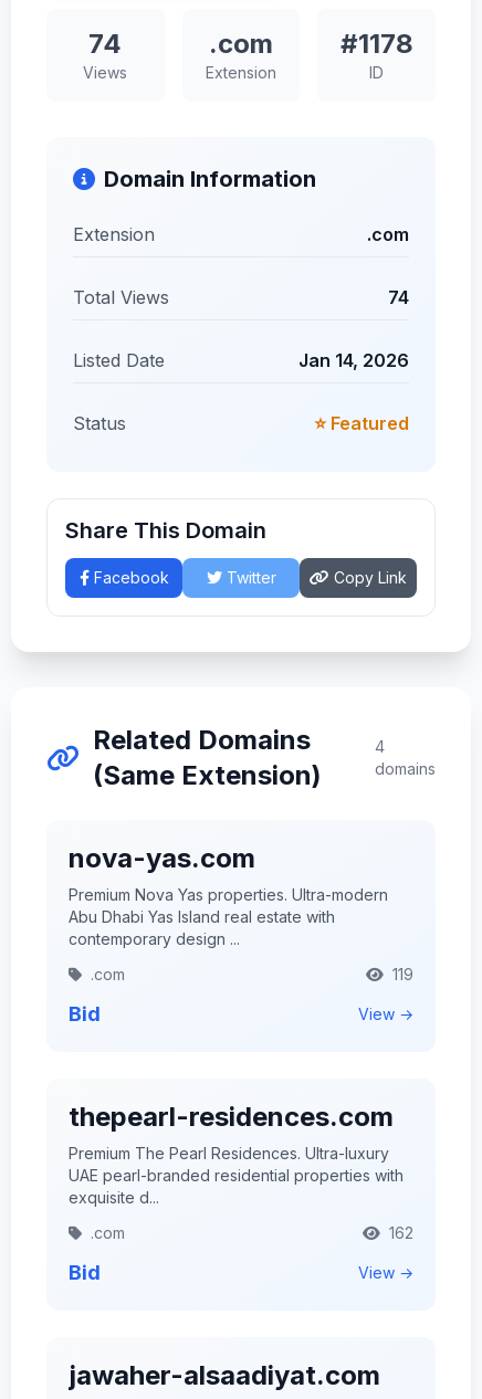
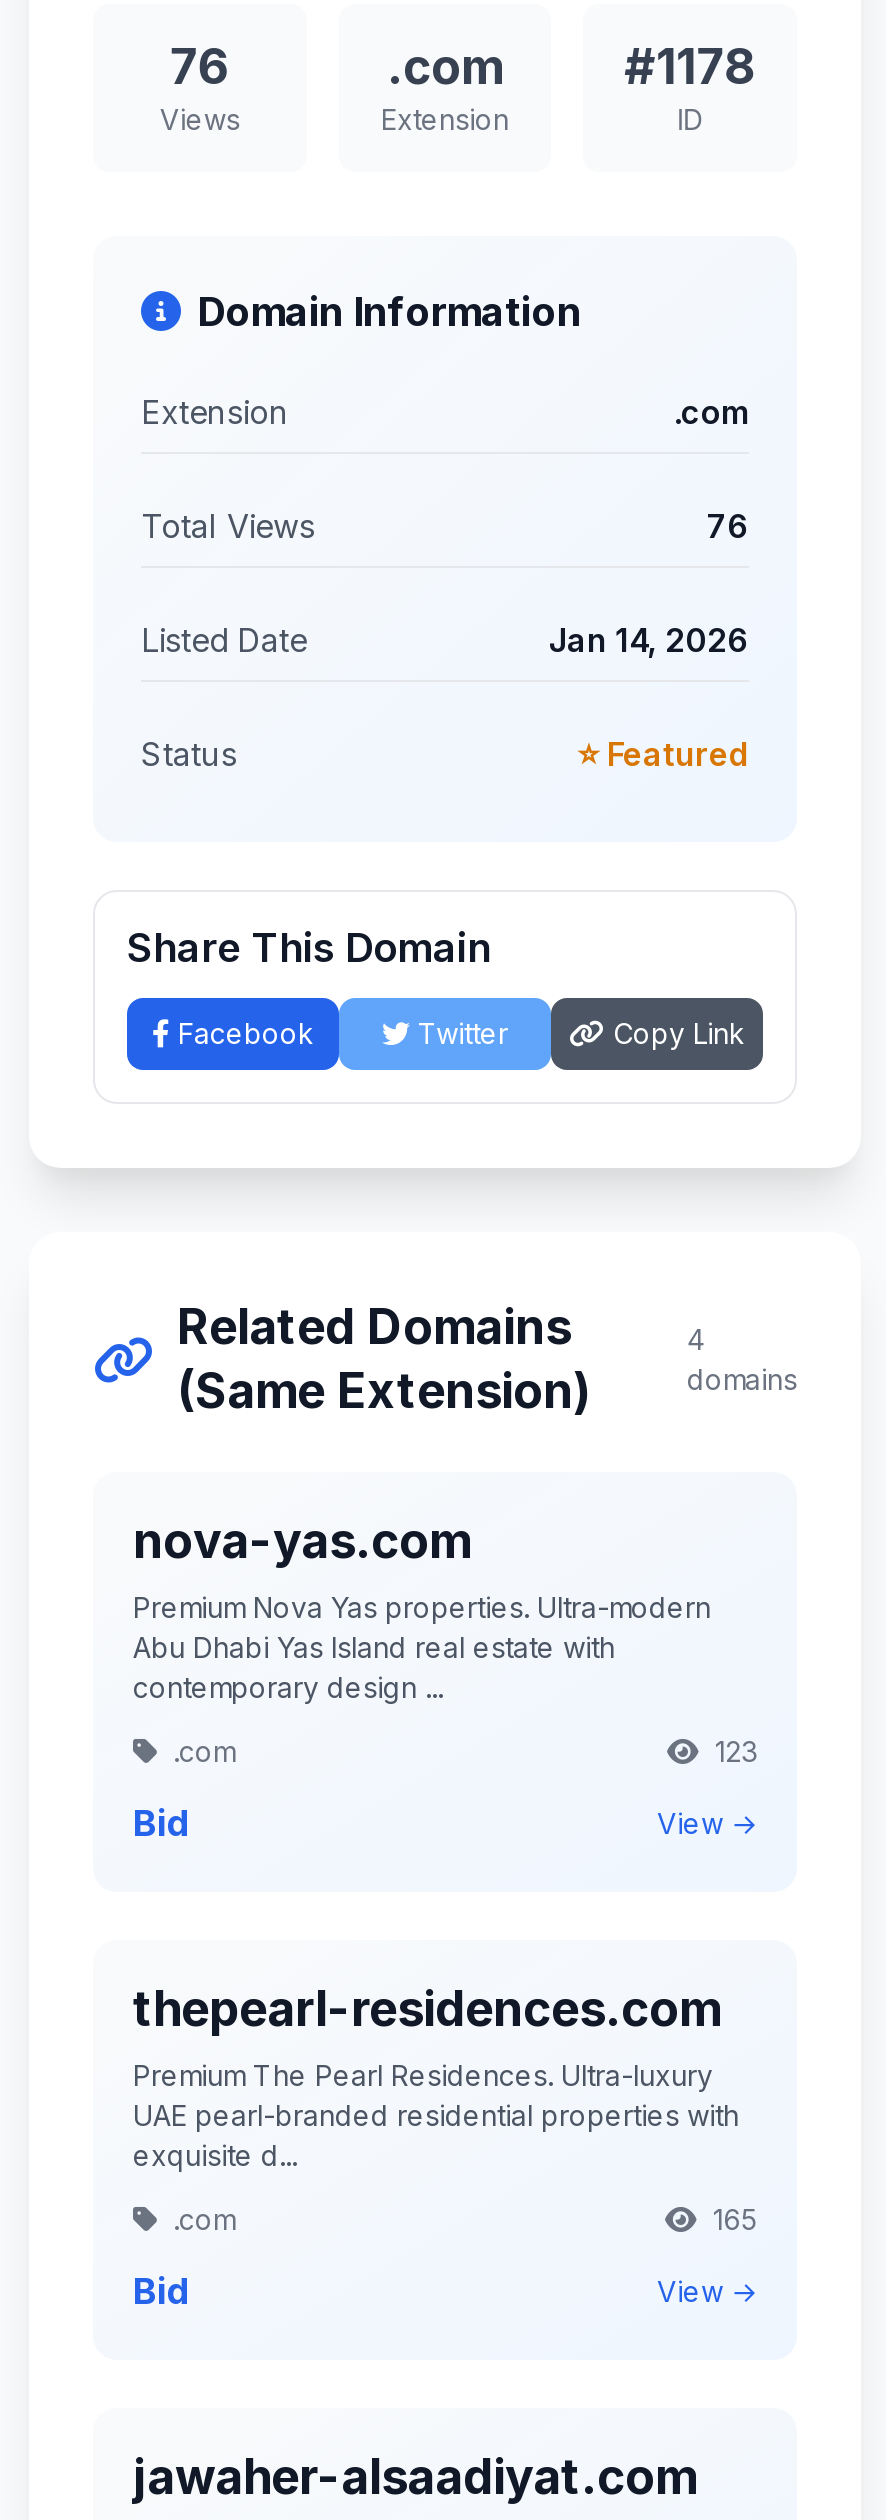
[89,28,122,60] 74 -> [170,38,230,96] 76
[388,286,409,308] 74 -> [707,506,749,546] 76
[388,965,413,983] 119 -> [707,1734,757,1768] 123
[385,1223,413,1242] 162 -> [705,2202,757,2236] 165

